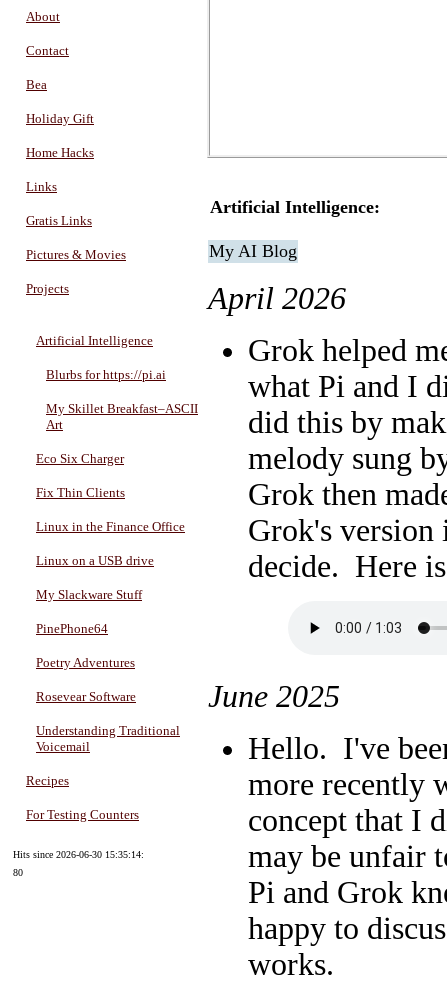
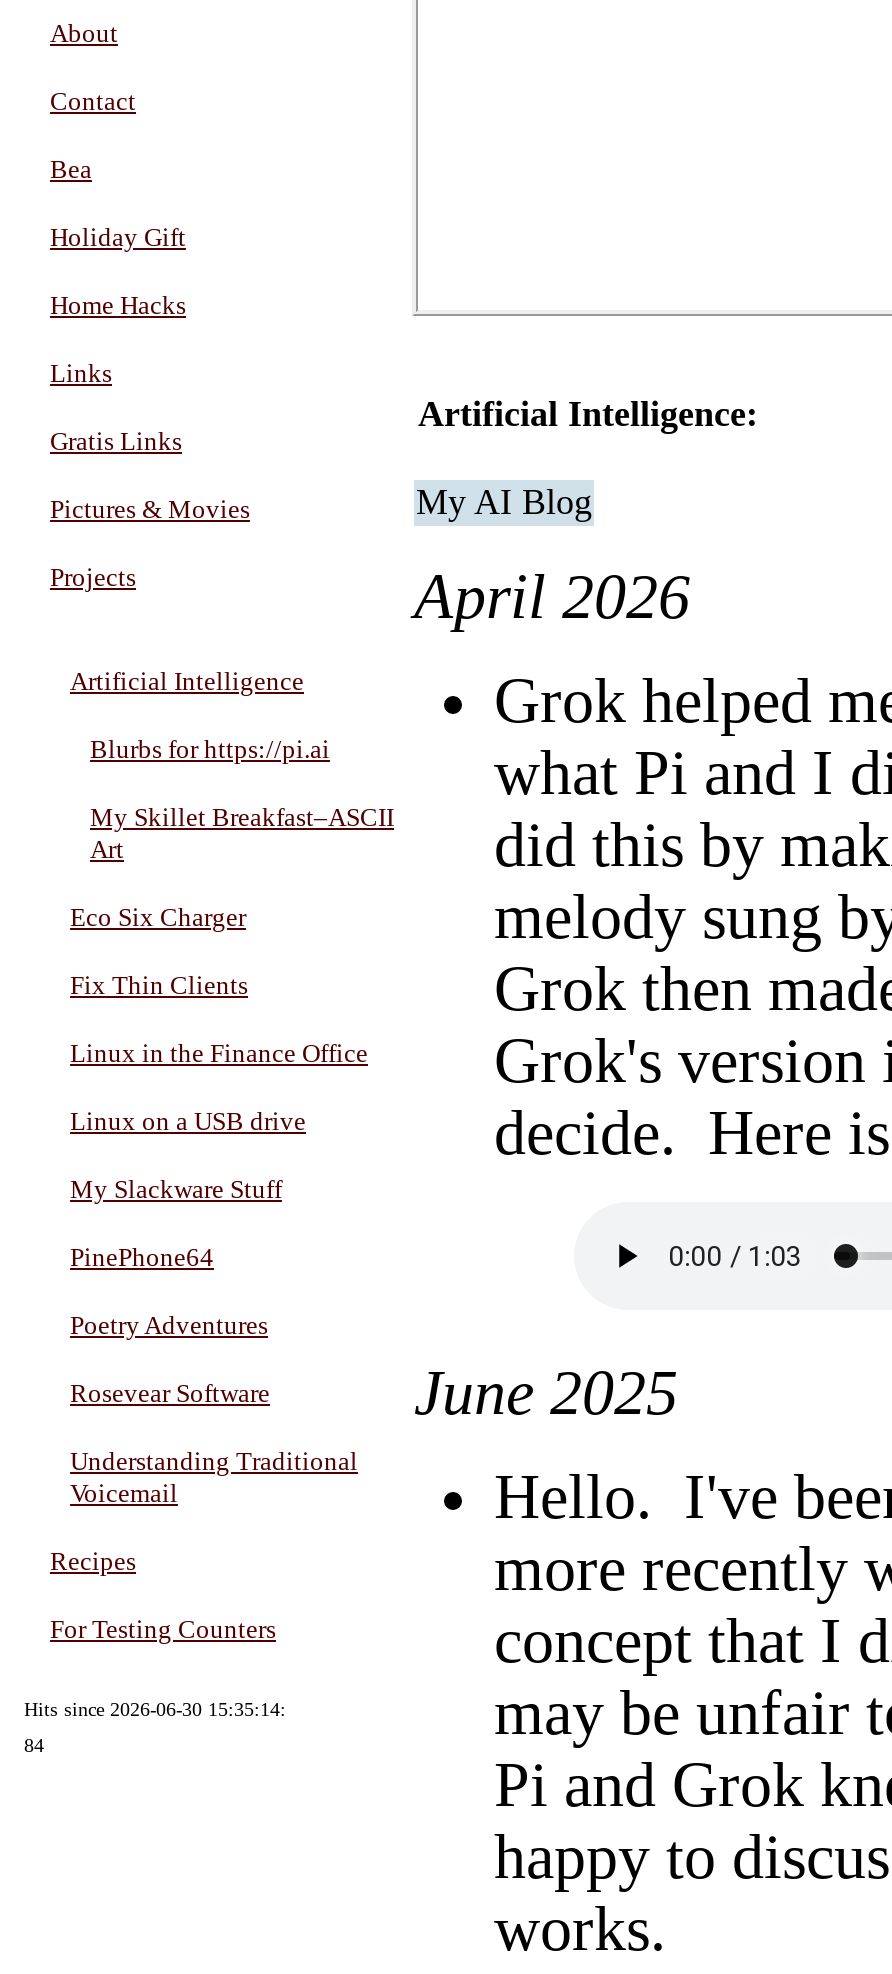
[13,867,23,878] 80 -> [24,1734,44,1756] 84

